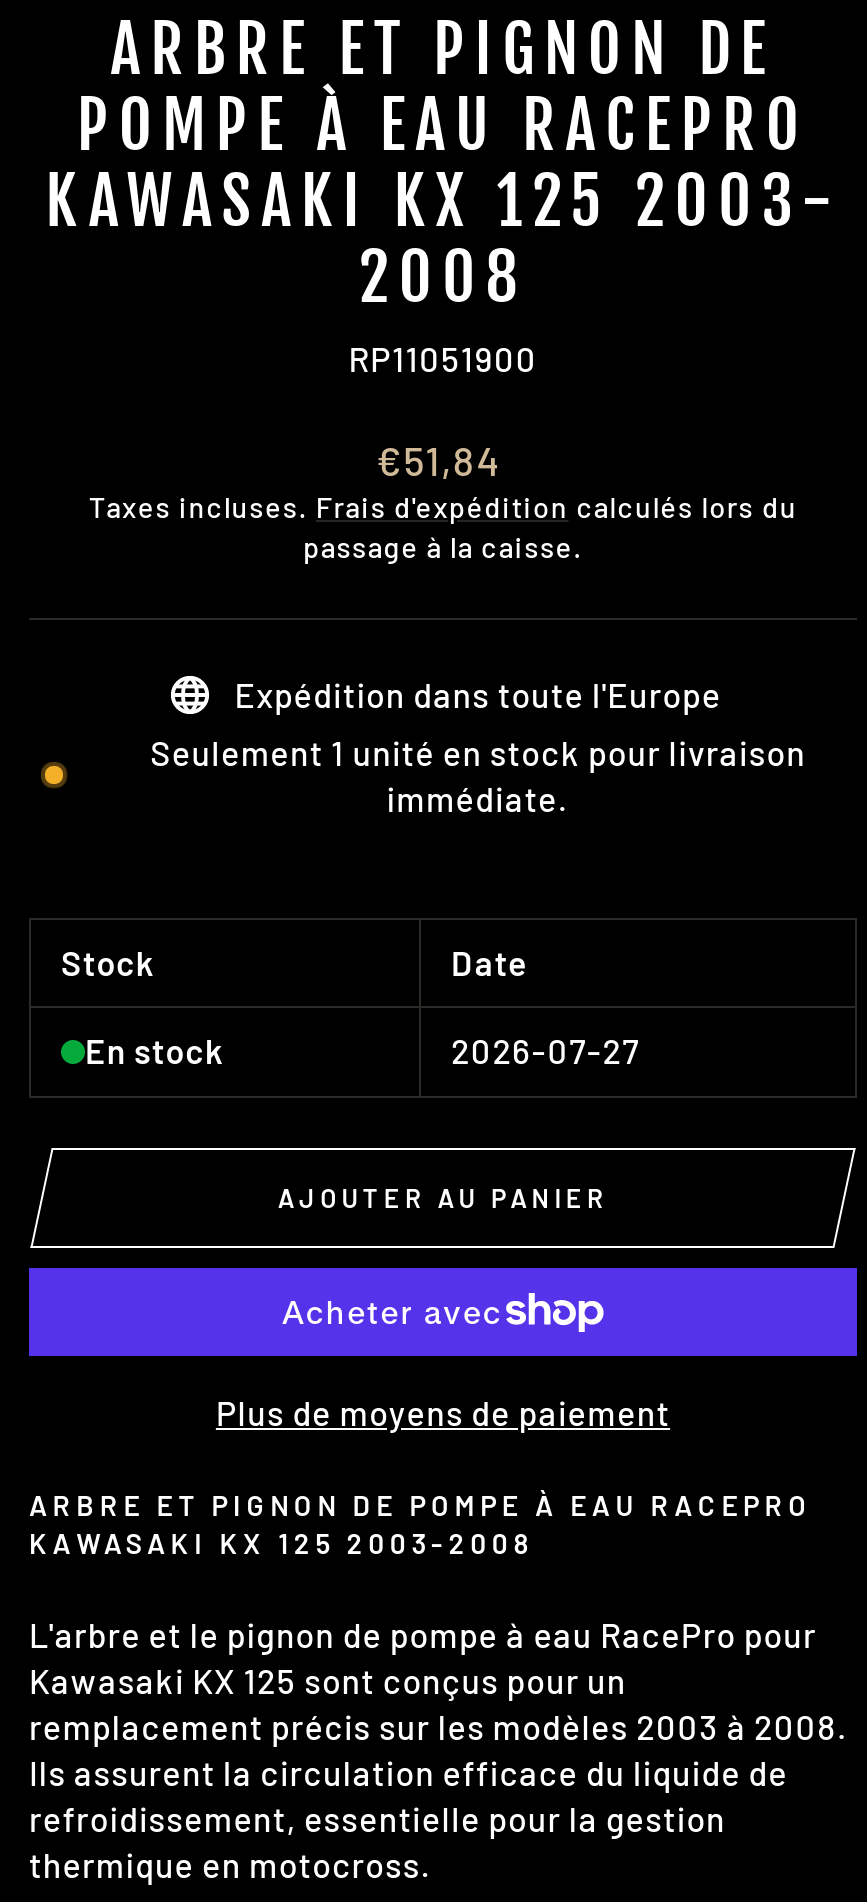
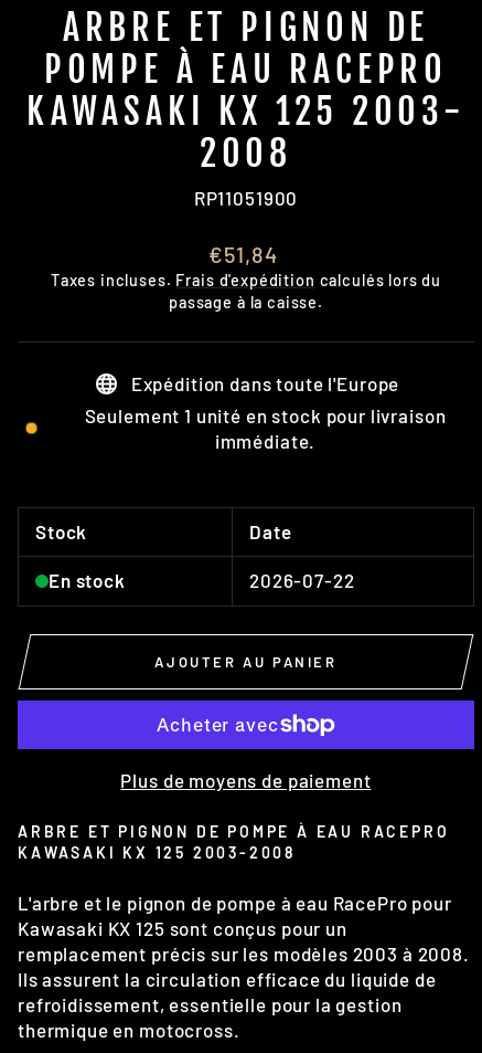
[451,1029,640,1069] 2026-07-27 -> [249,568,355,591] 2026-07-22

